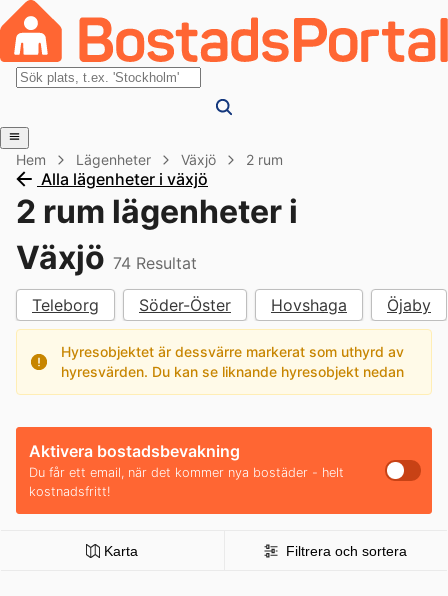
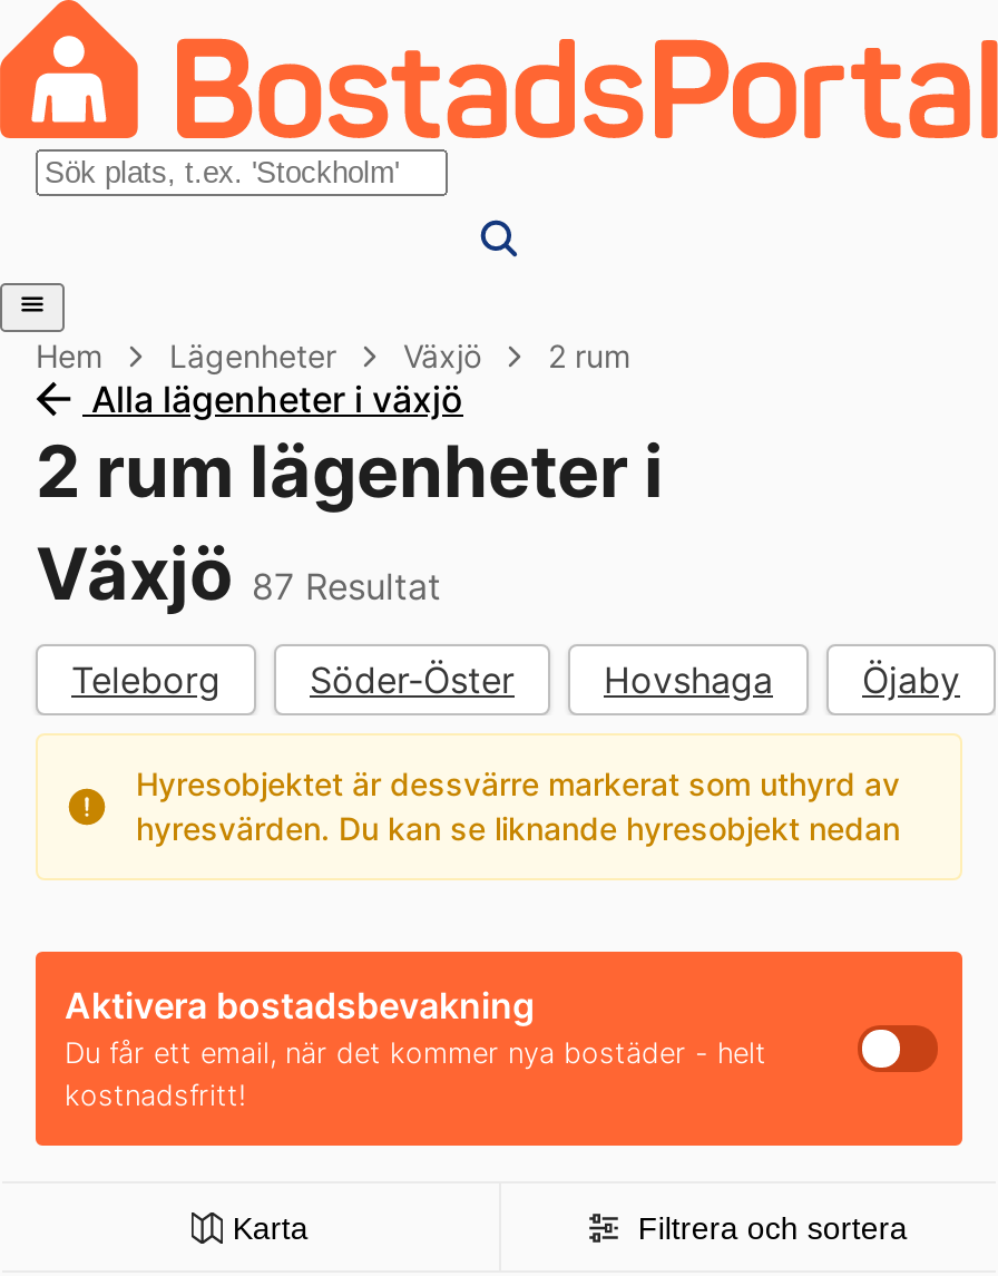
[16,238,197,277] Växjö 74 Resultat -> [36,530,441,617] Växjö 87 Resultat

